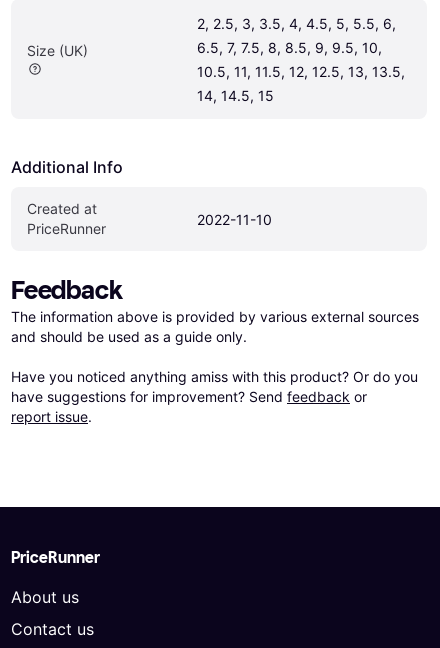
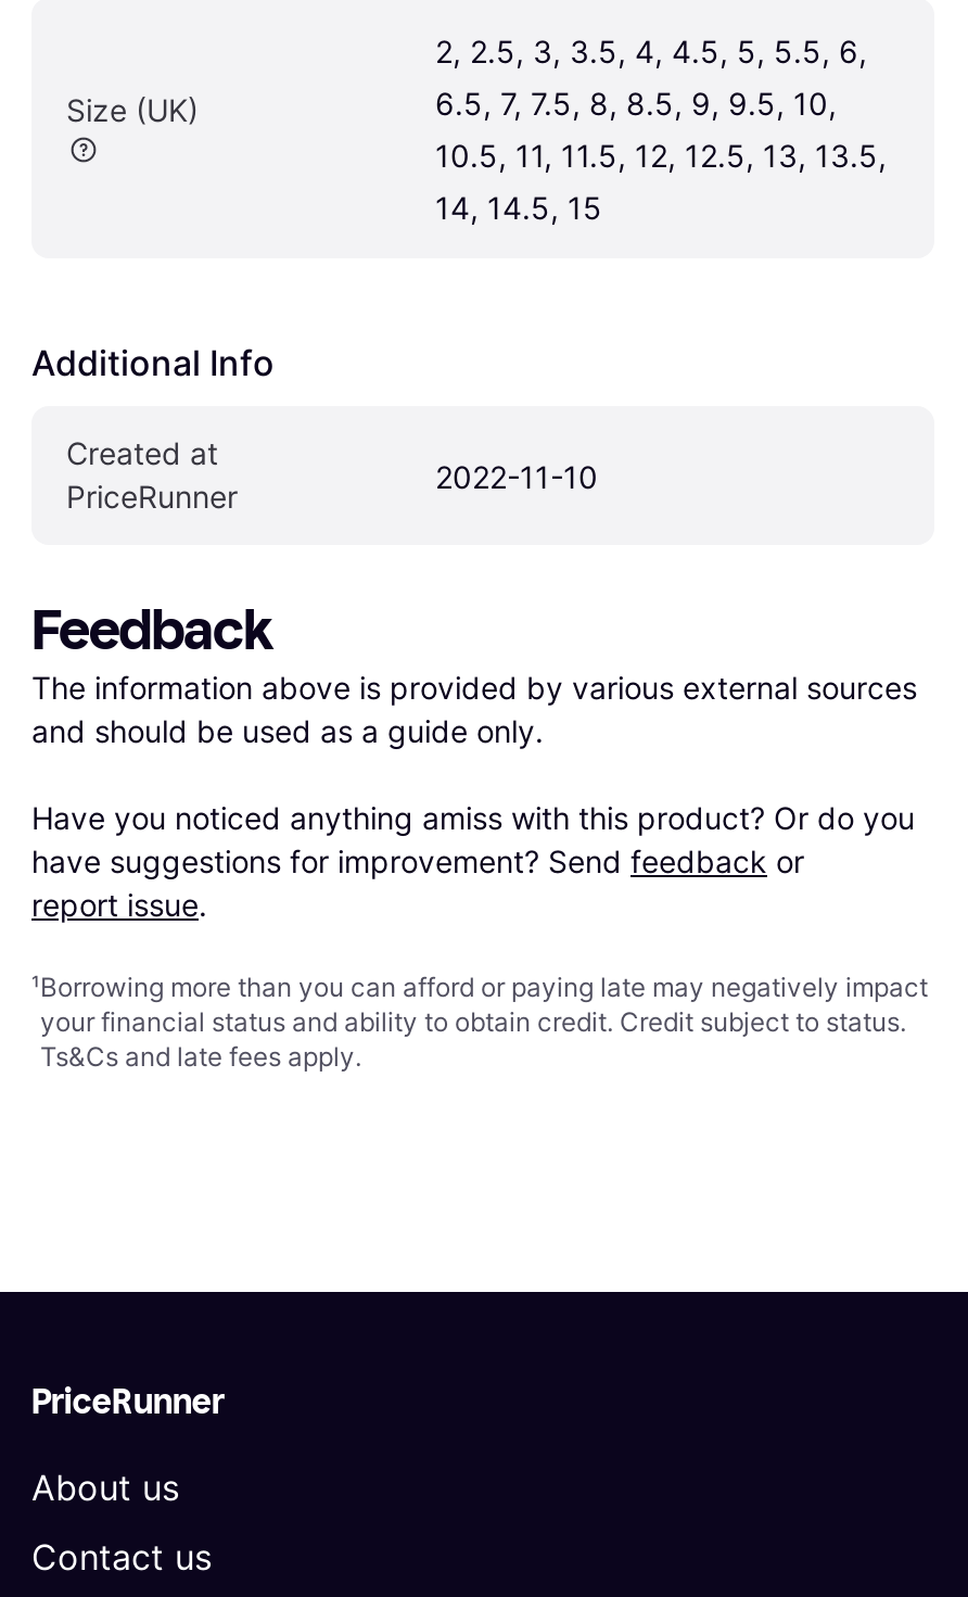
none -> [31,970,928,1072] ¹Borrowing more than you can afford or paying late may negatively impact | your financial status and ability to obtain credit. Credit subject to status. | Ts&Cs and late fees apply.

